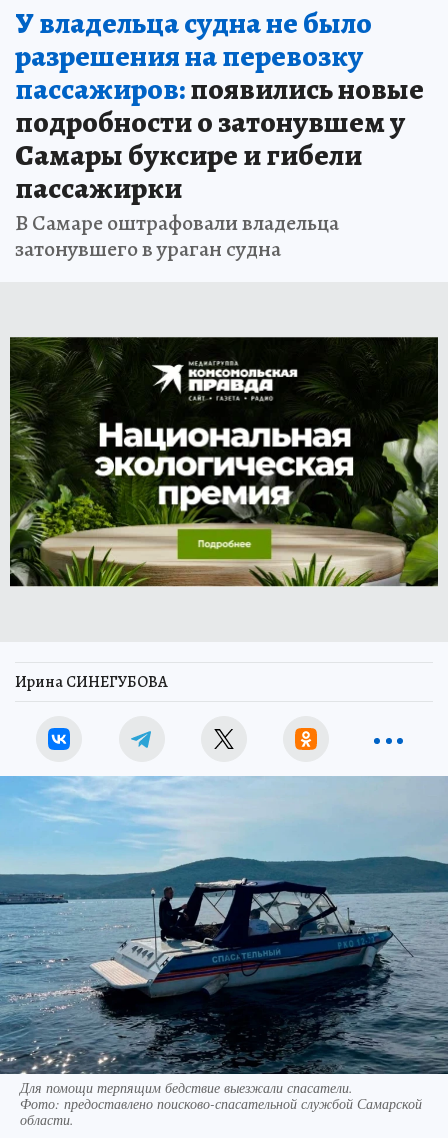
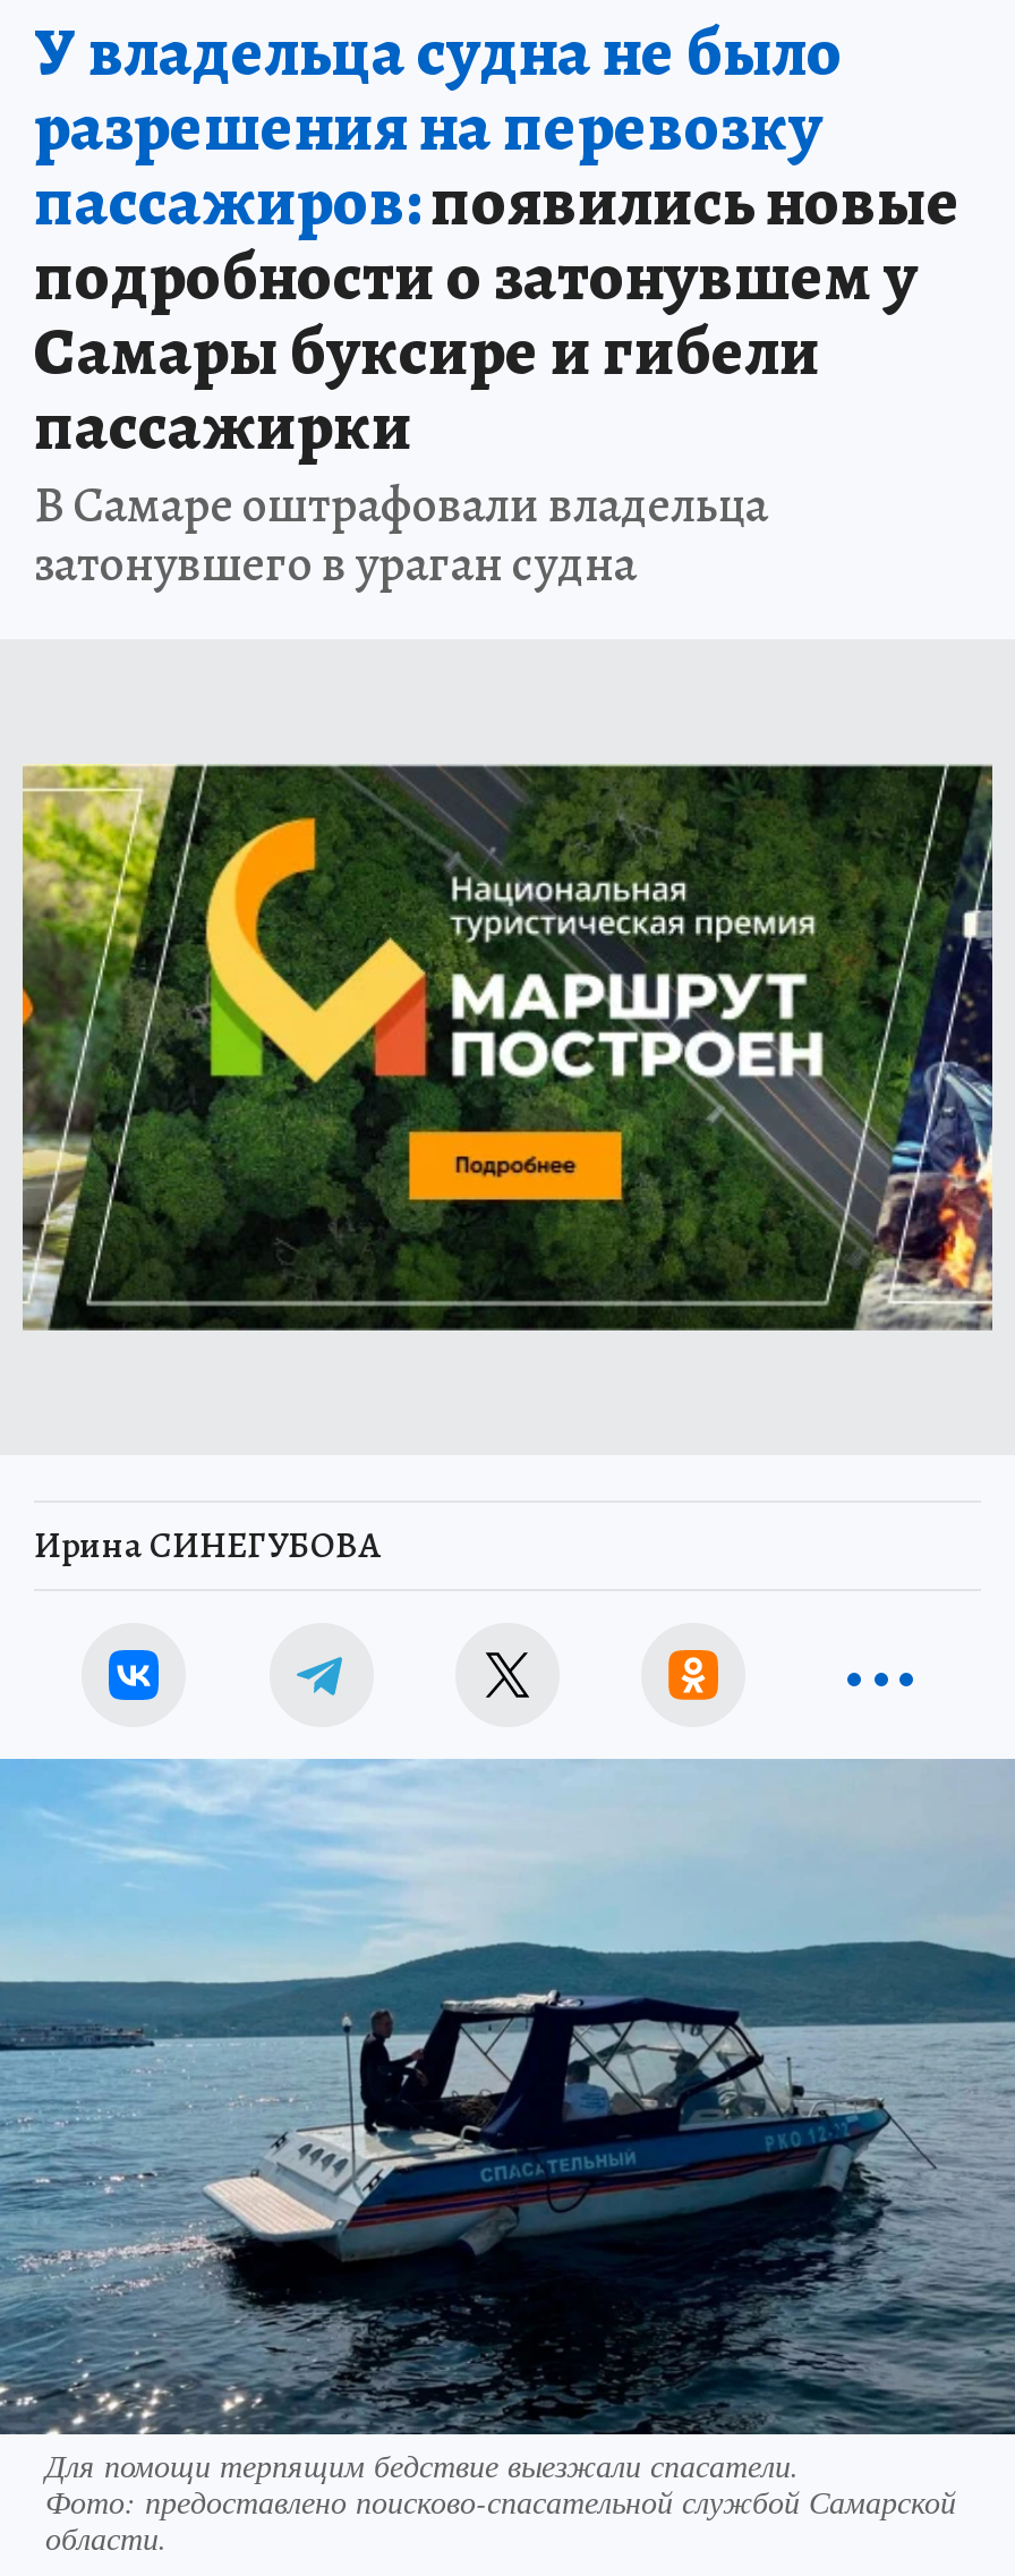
[9,336,439,587] [image] -> [20,764,995,1333] [image]

